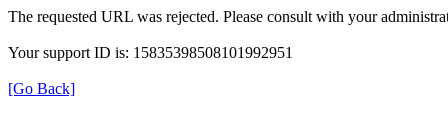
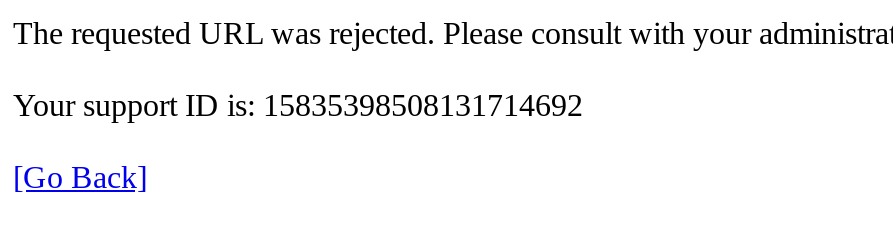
[8,44,293,61] Your support ID is: 15835398508101992951 -> [13,88,583,122] Your support ID is: 15835398508131714692

